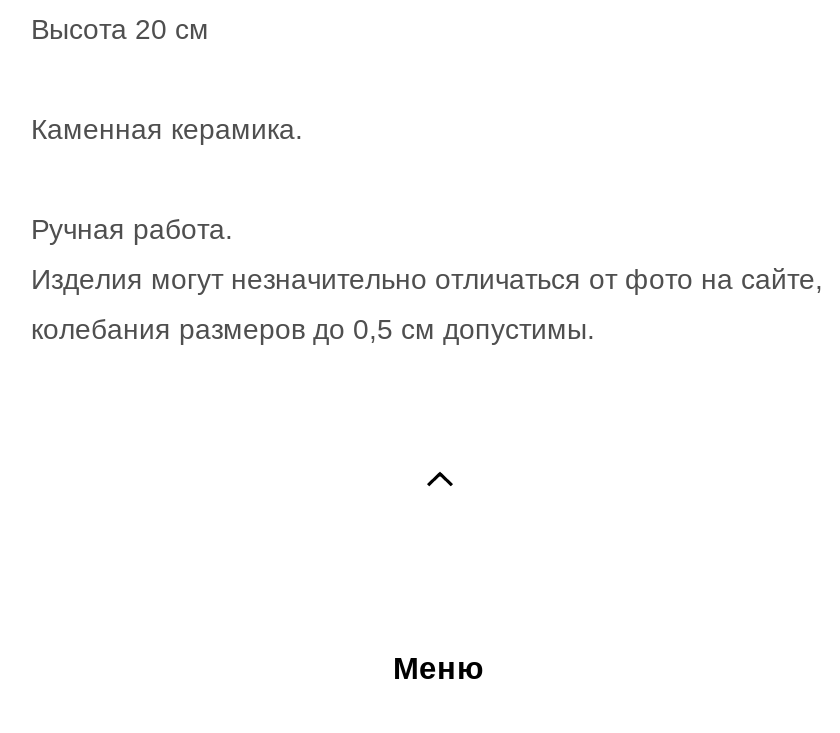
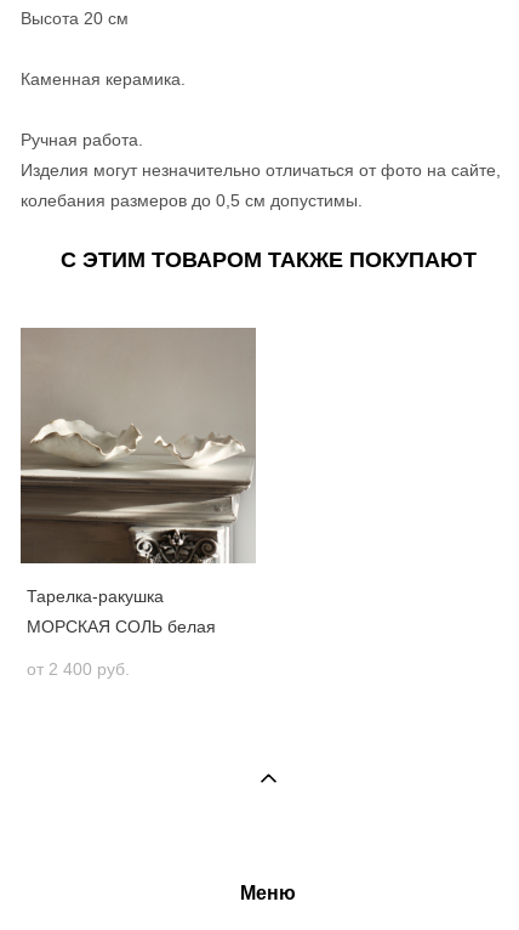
none -> [19,327,257,679] [image] | Тарелка-ракушка | МОРСКАЯ СОЛЬ белая | от 2 400 pуб.
none -> [60,248,476,272] С ЭТИМ ТОВАРОМ ТАКЖЕ ПОКУПАЮТ

